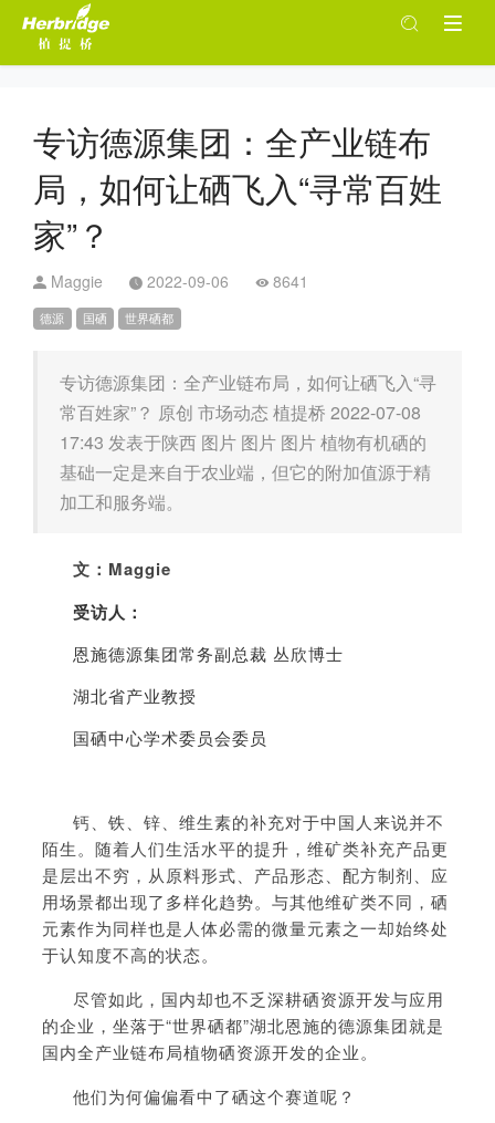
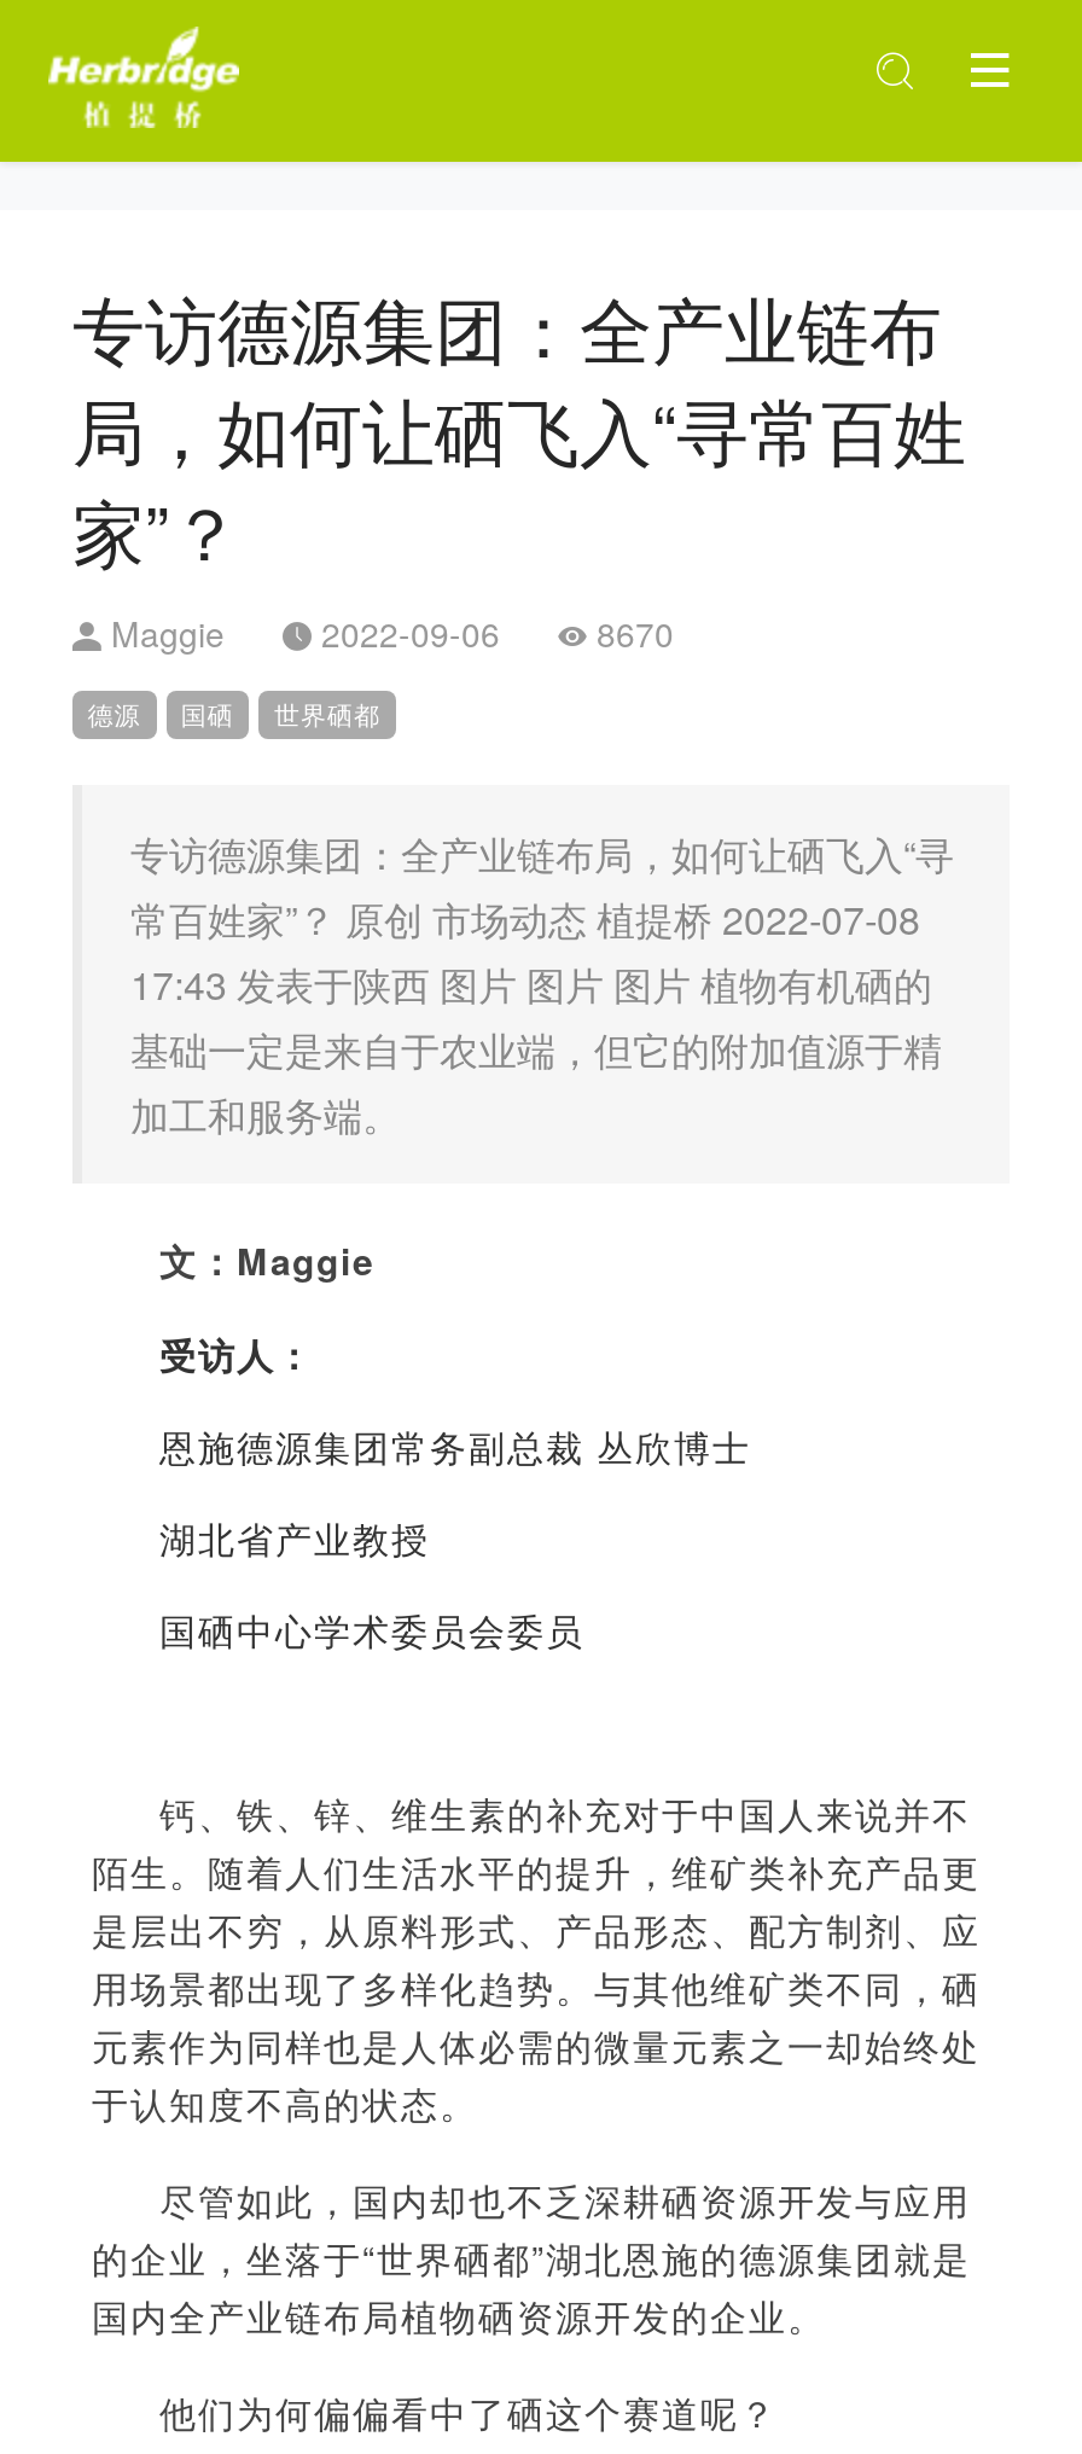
[46,270,308,292] Maggie 2022-09-06 8641 -> [101,609,674,657] Maggie 2022-09-06 8670

